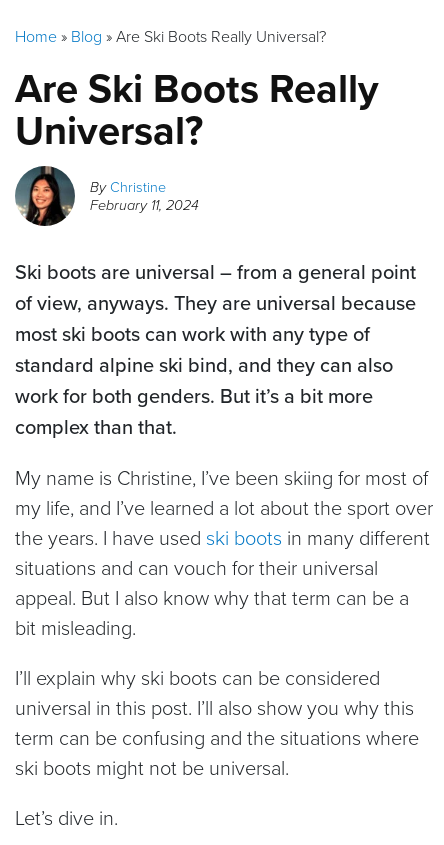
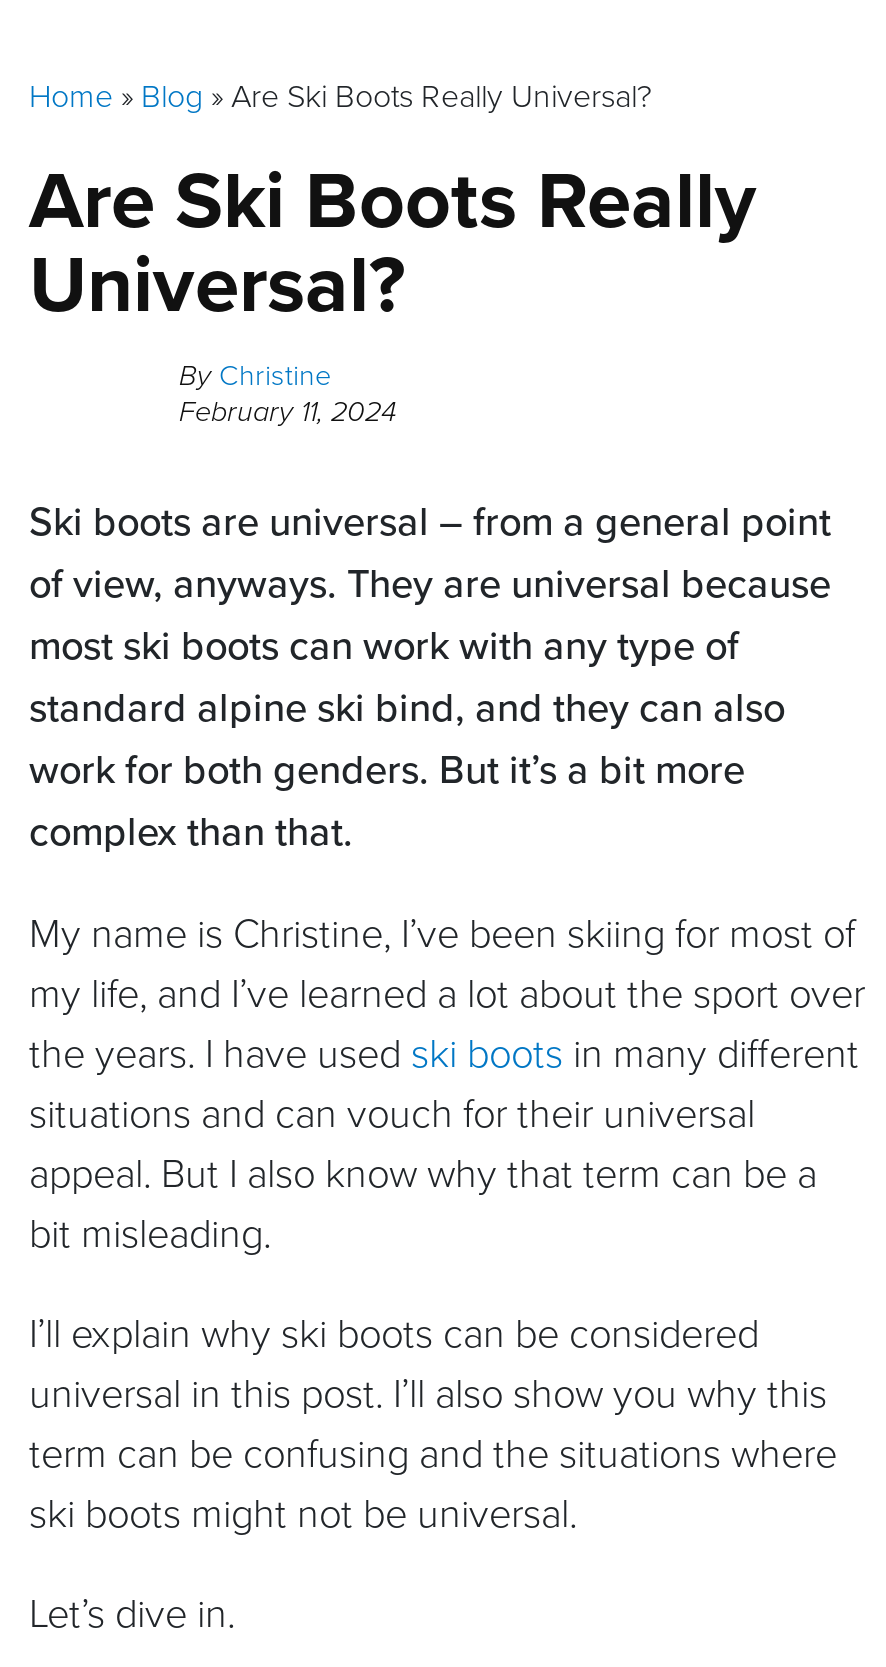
[14,165,76,227] [image] -> none

